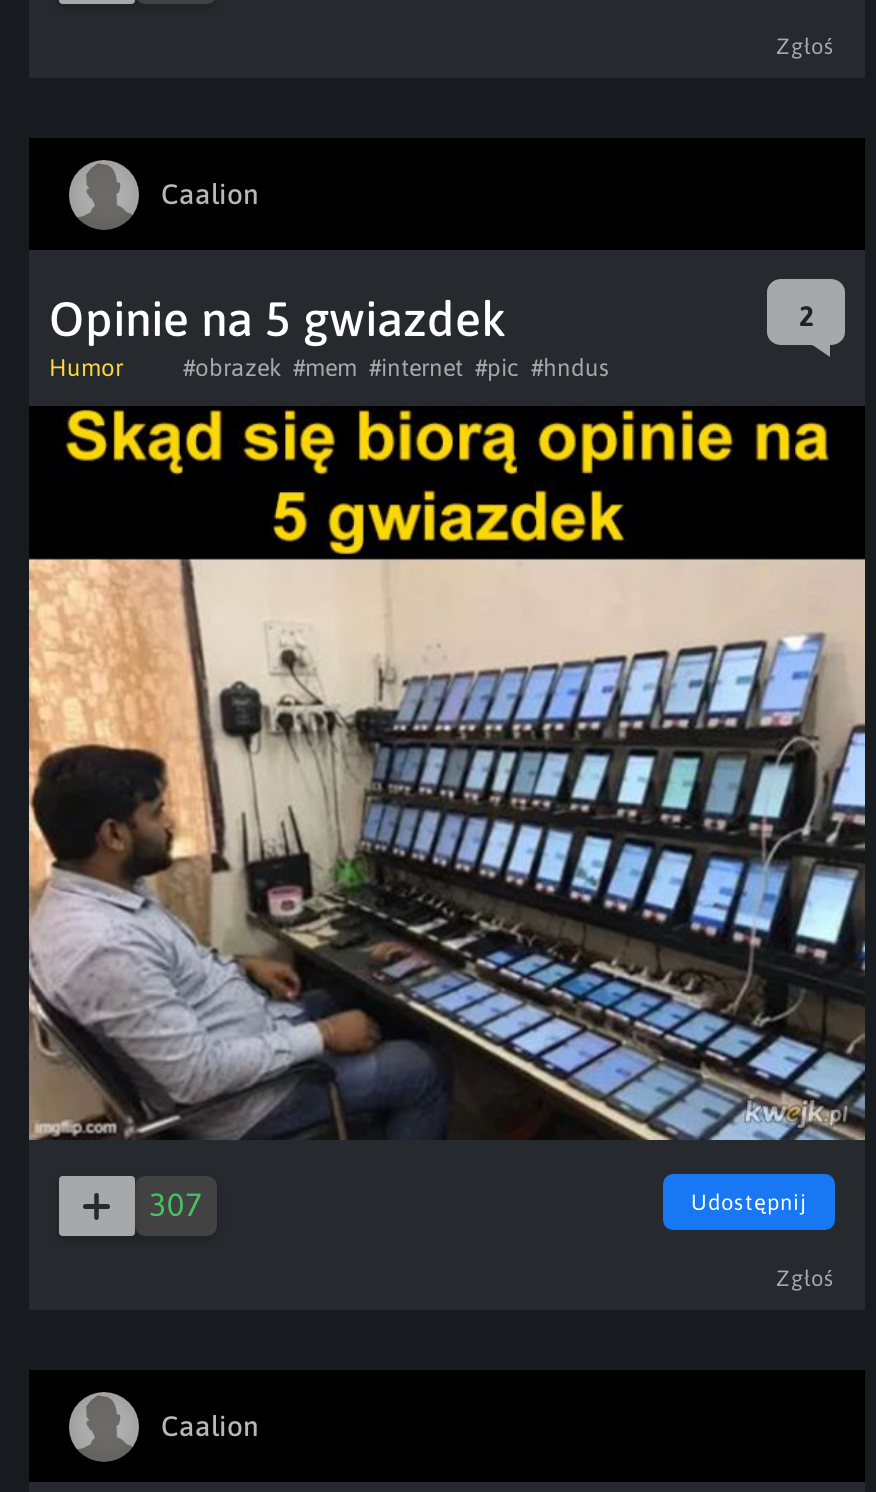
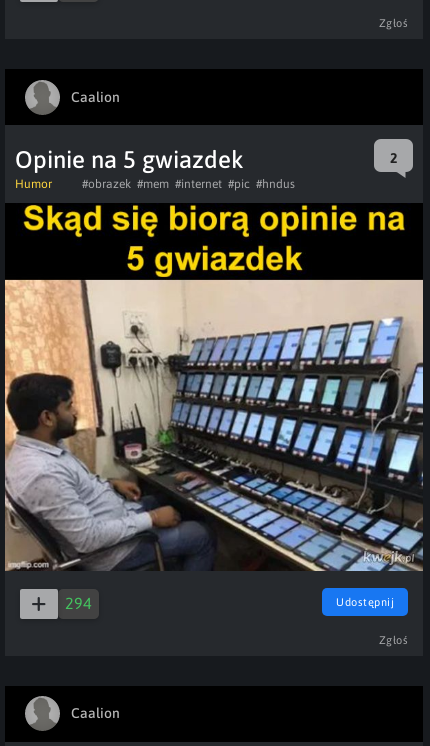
[149,1187,203,1223] 307 -> [65,594,92,612] 294

